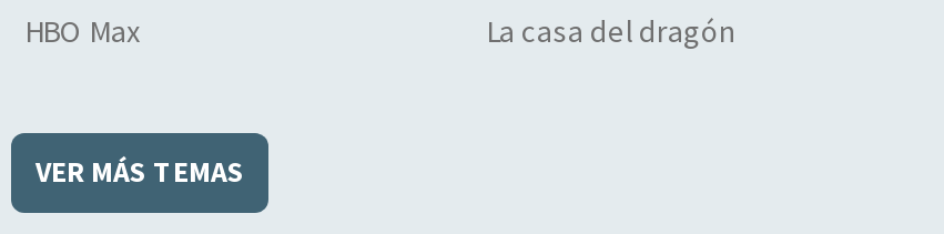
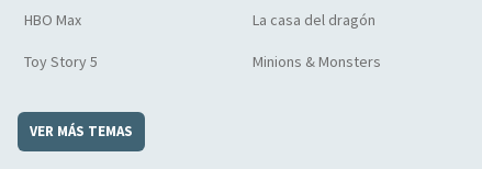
none -> [24,51,381,71] Toy Story 5 | Minions & Monsters

